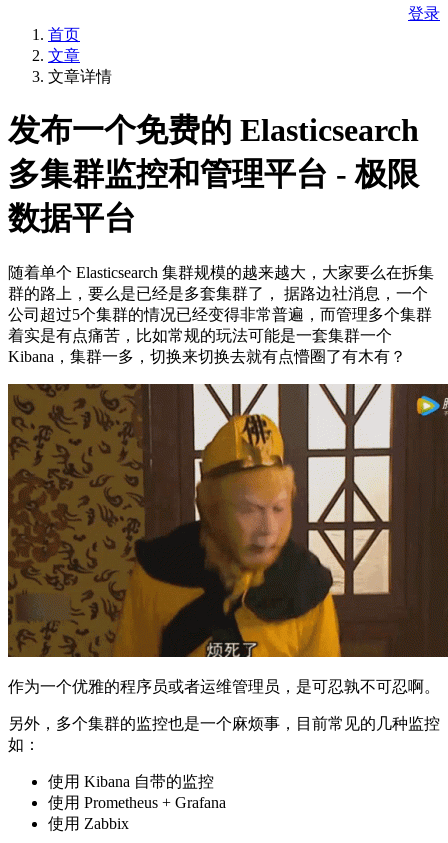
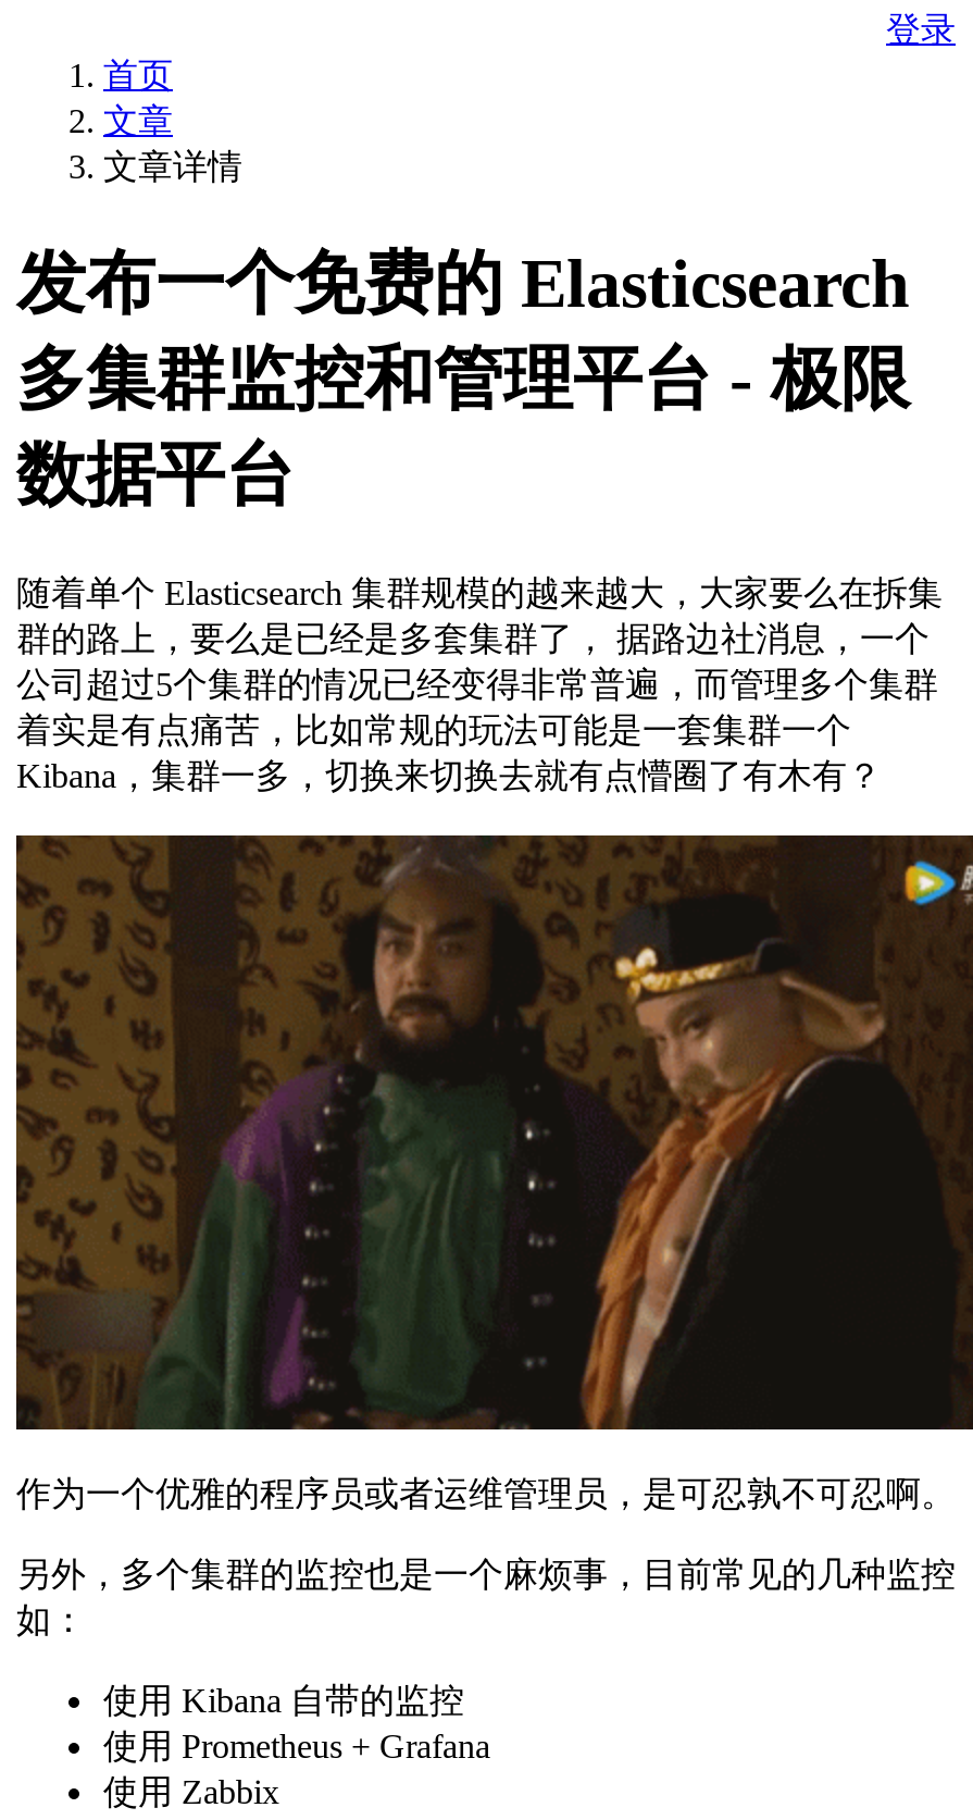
[8,384,442,658] [image] -> [16,833,964,1432] [image]

